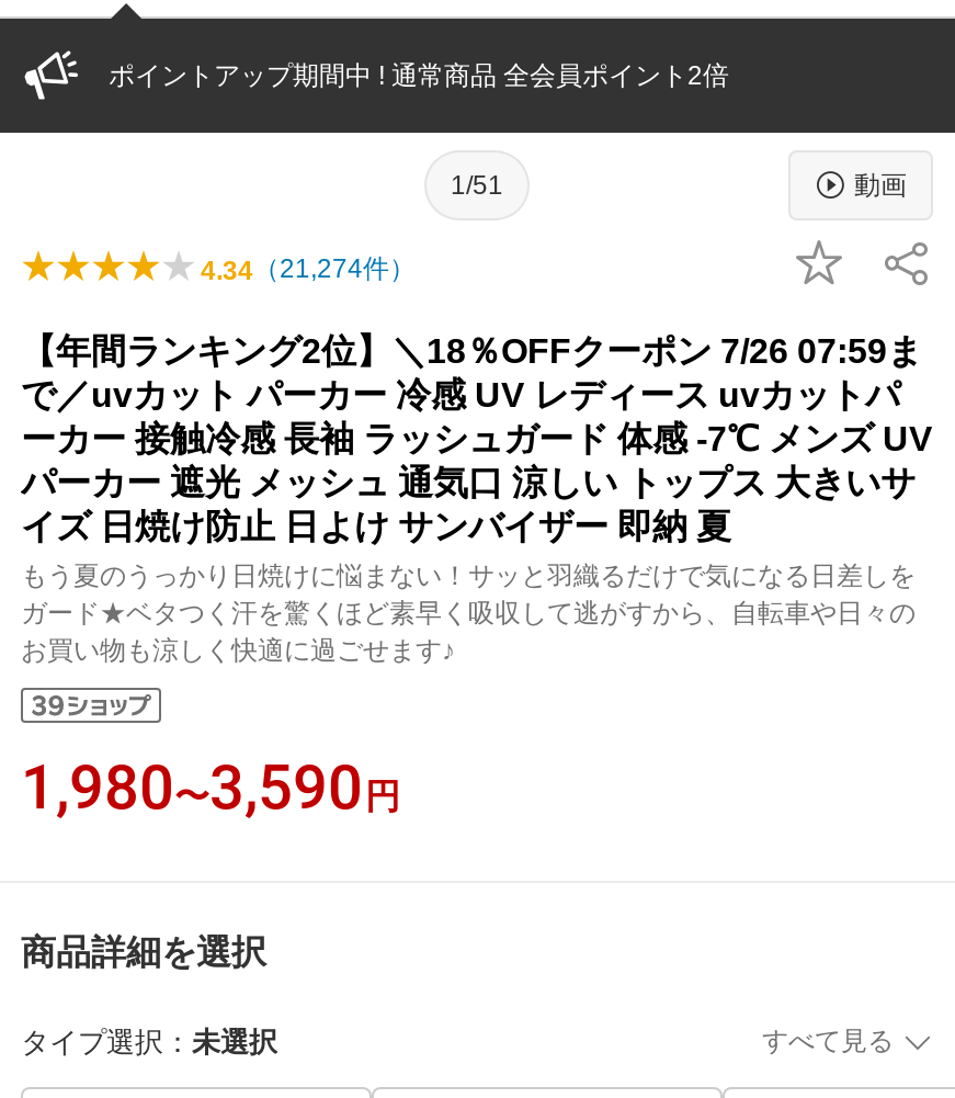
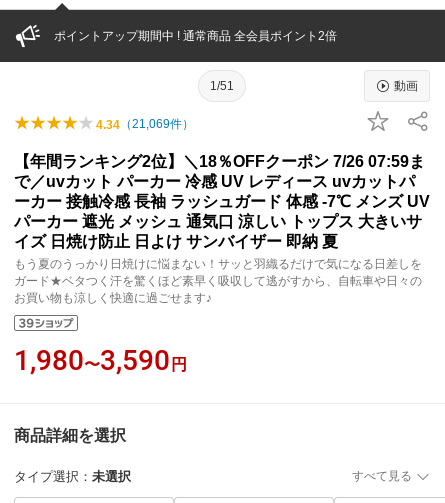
[201,253,416,286] 4.34（21,274件） -> [96,117,194,132] 4.34（21,069件）

